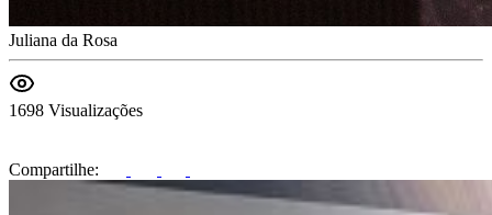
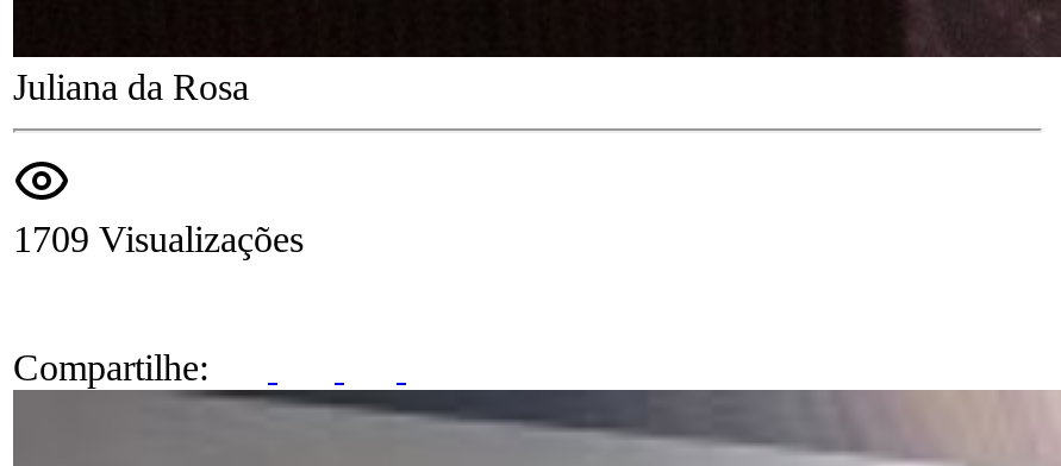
[9,101,143,119] 1698 Visualizações -> [13,218,304,259] 1709 Visualizações

